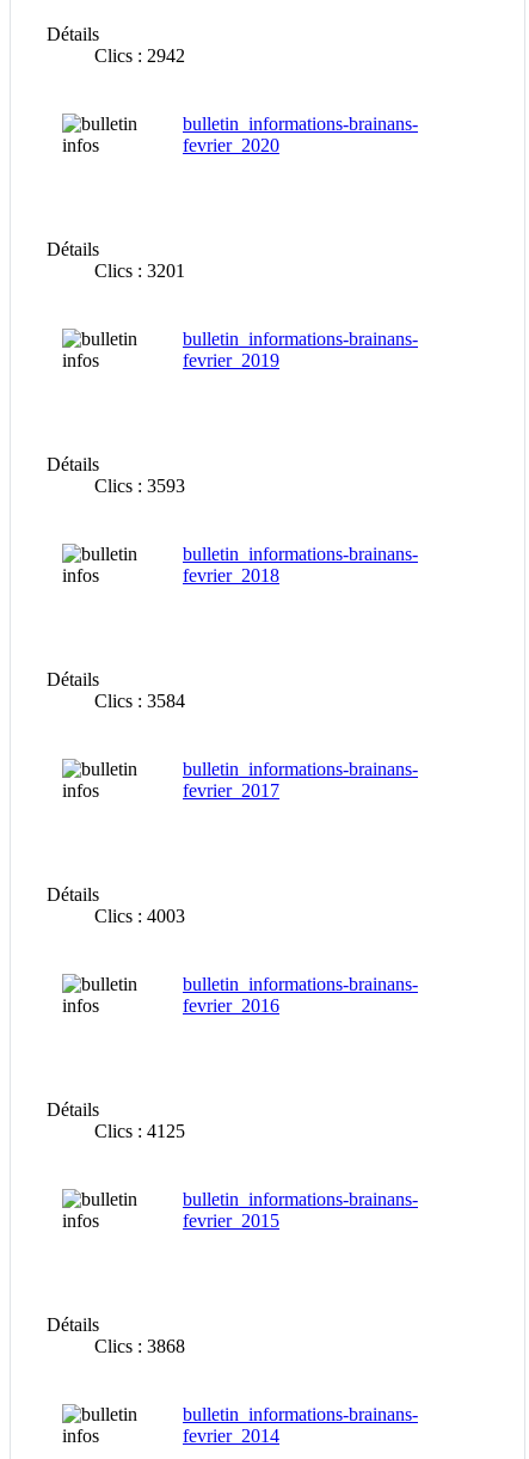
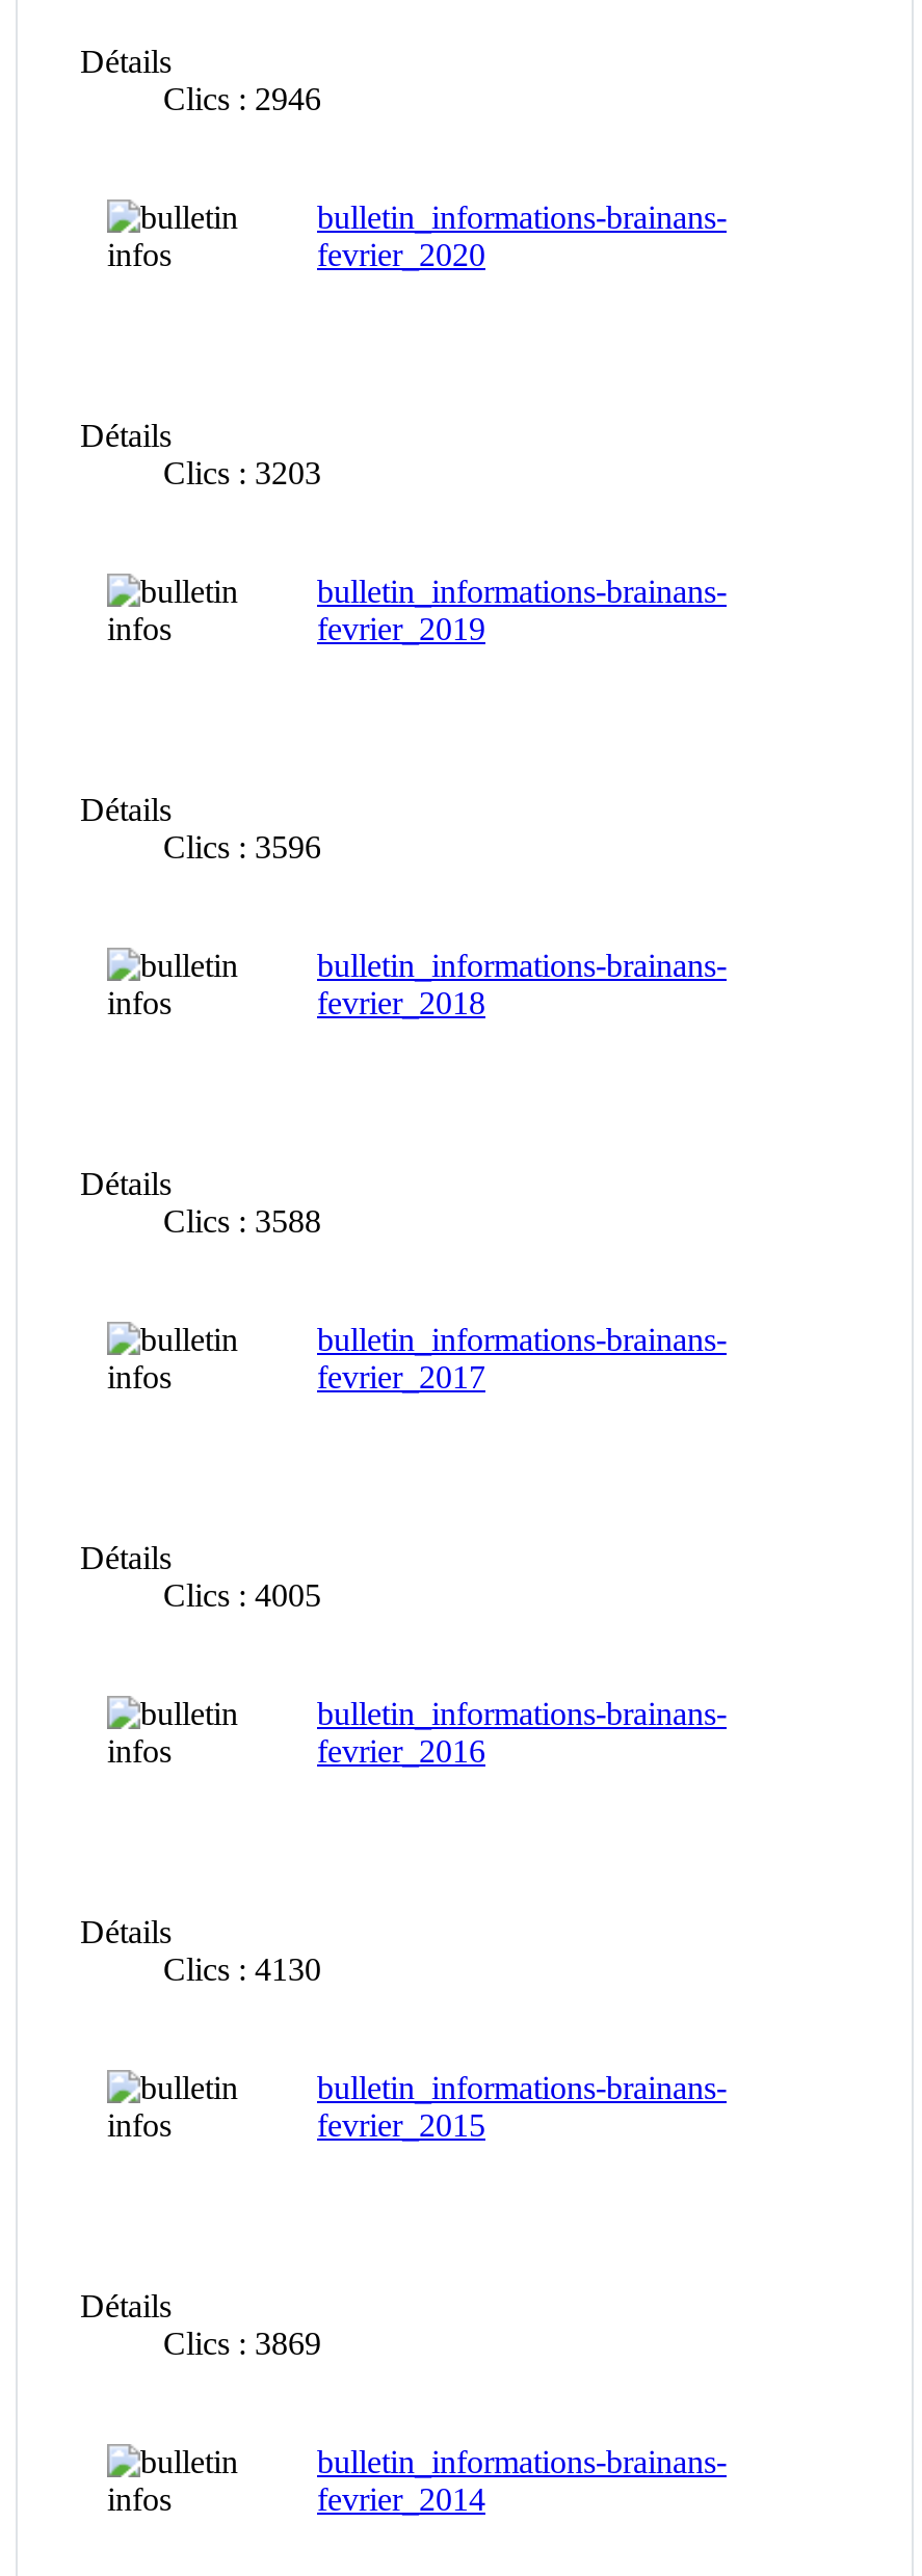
[94,45,185,66] Clics : 2942 -> [163,81,321,116] Clics : 2946
[94,260,185,281] Clics : 3201 -> [163,455,321,490] Clics : 3203
[94,476,185,496] Clics : 3593 -> [163,829,321,865] Clics : 3596
[94,691,185,711] Clics : 3584 -> [163,1203,321,1239] Clics : 3588
[94,906,185,926] Clics : 4003 -> [163,1577,321,1613] Clics : 4005
[94,1121,185,1141] Clics : 4125 -> [163,1951,321,1987] Clics : 4130
[94,1336,185,1356] Clics : 3868 -> [163,2326,321,2361] Clics : 3869

